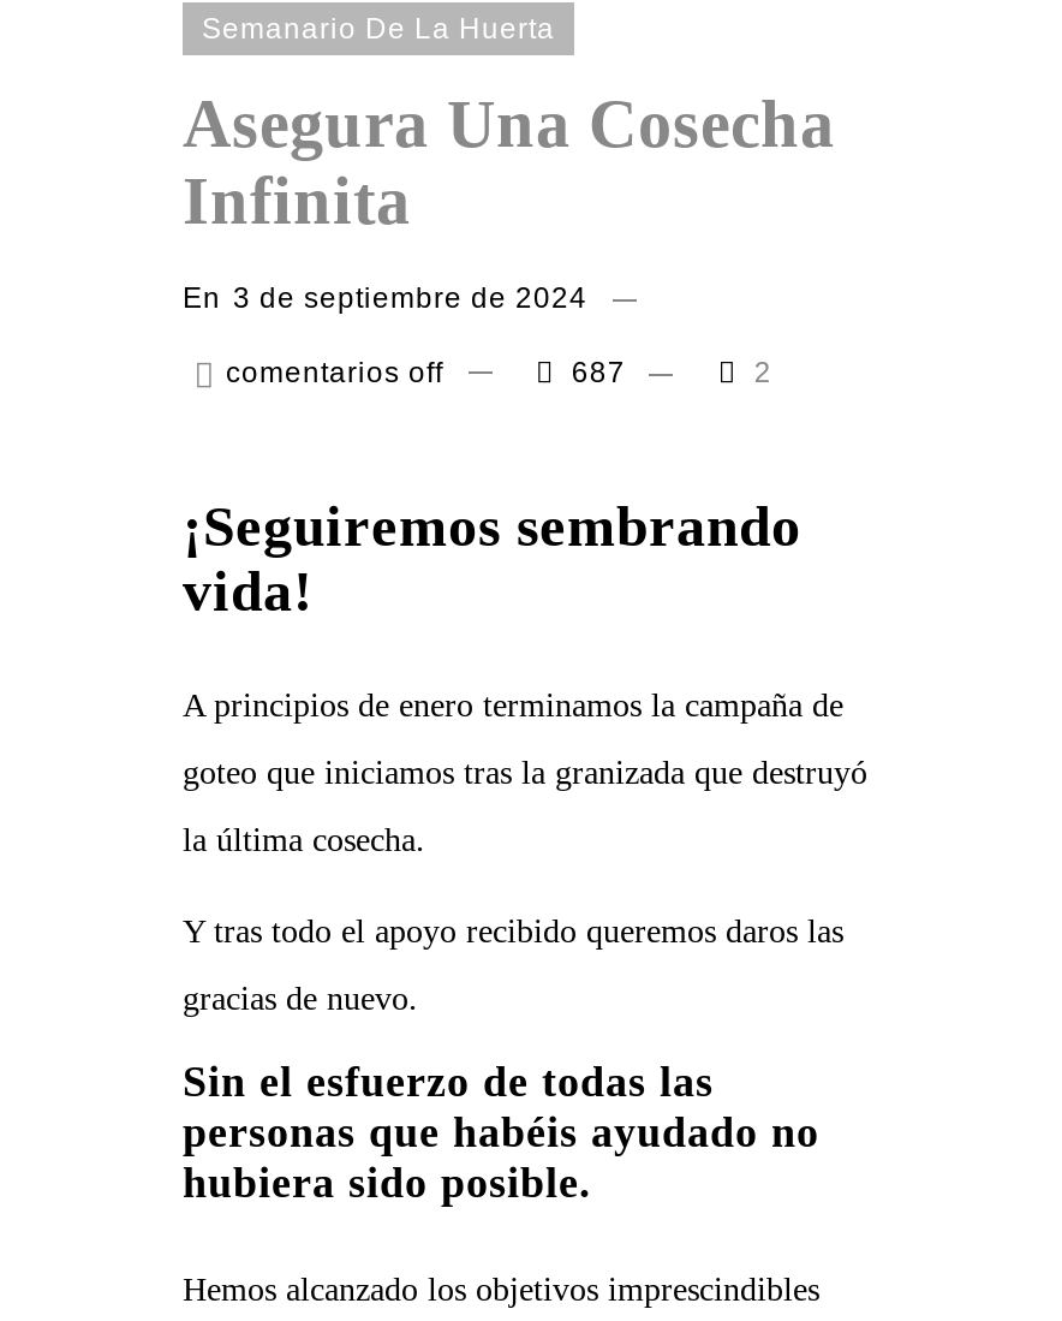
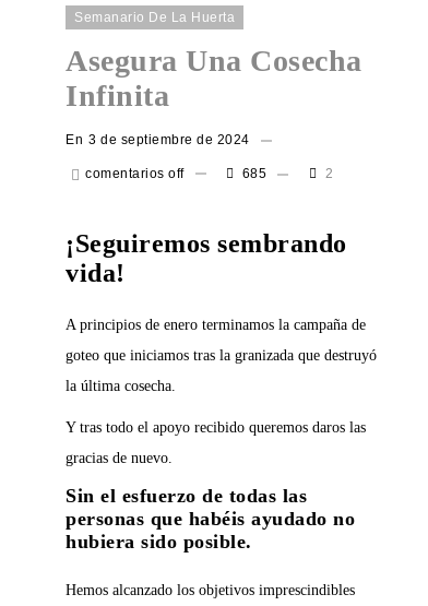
[563,356,626,389] 687 -> [238,166,267,181] 685

